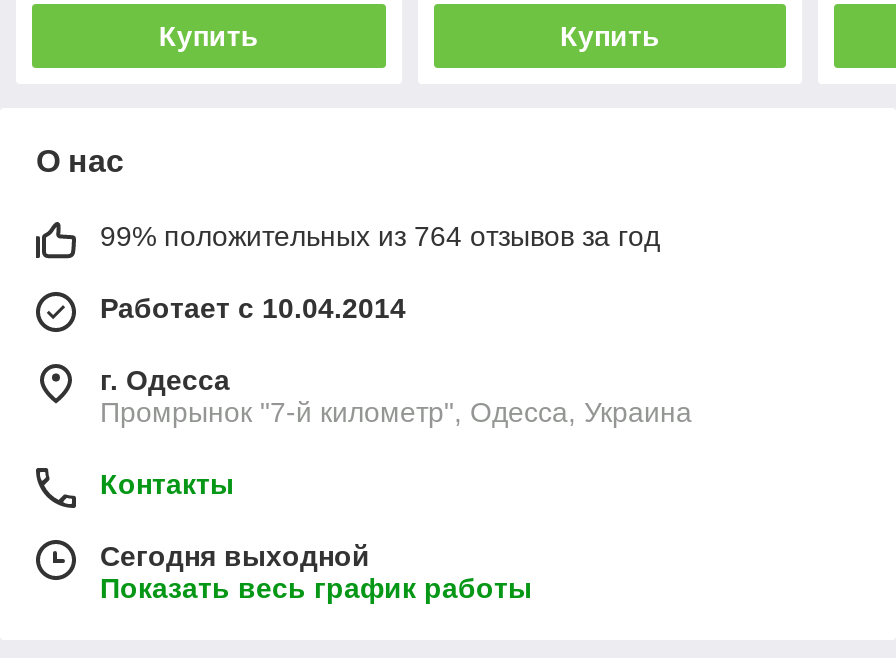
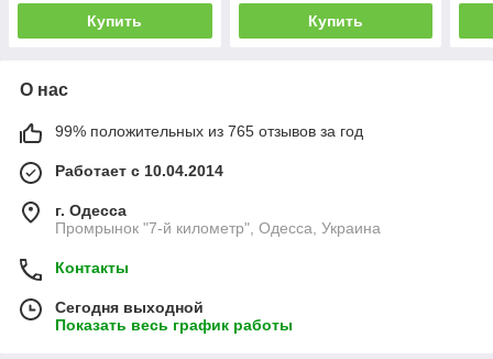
[100,220,660,252] 99% положительных из 764 отзывов за год -> [55,122,363,140] 99% положительных из 765 отзывов за год

